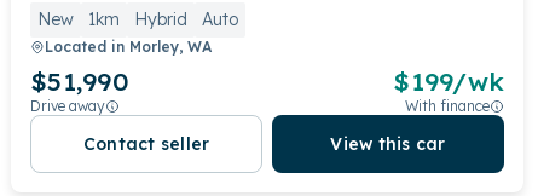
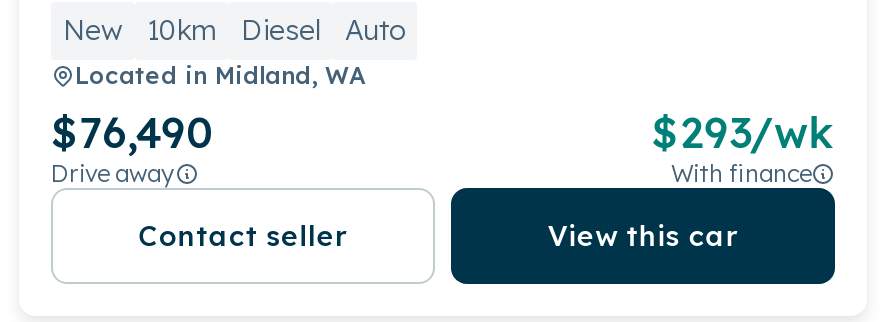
[88,8,187,30] 1km | Hybrid -> [147,12,321,48] 10km | Diesel
[45,38,212,56] Located in Morley, WA -> [75,60,365,90] Located in Midland, WA
[30,65,129,97] $51,990 -> [51,106,215,158] $76,490
[393,65,504,97] $199/wk -> [651,106,835,158] $293/wk

